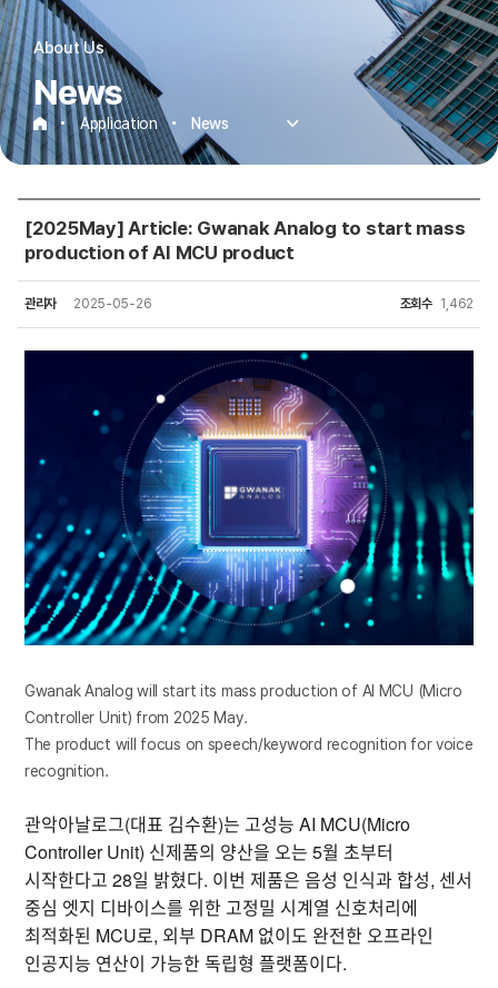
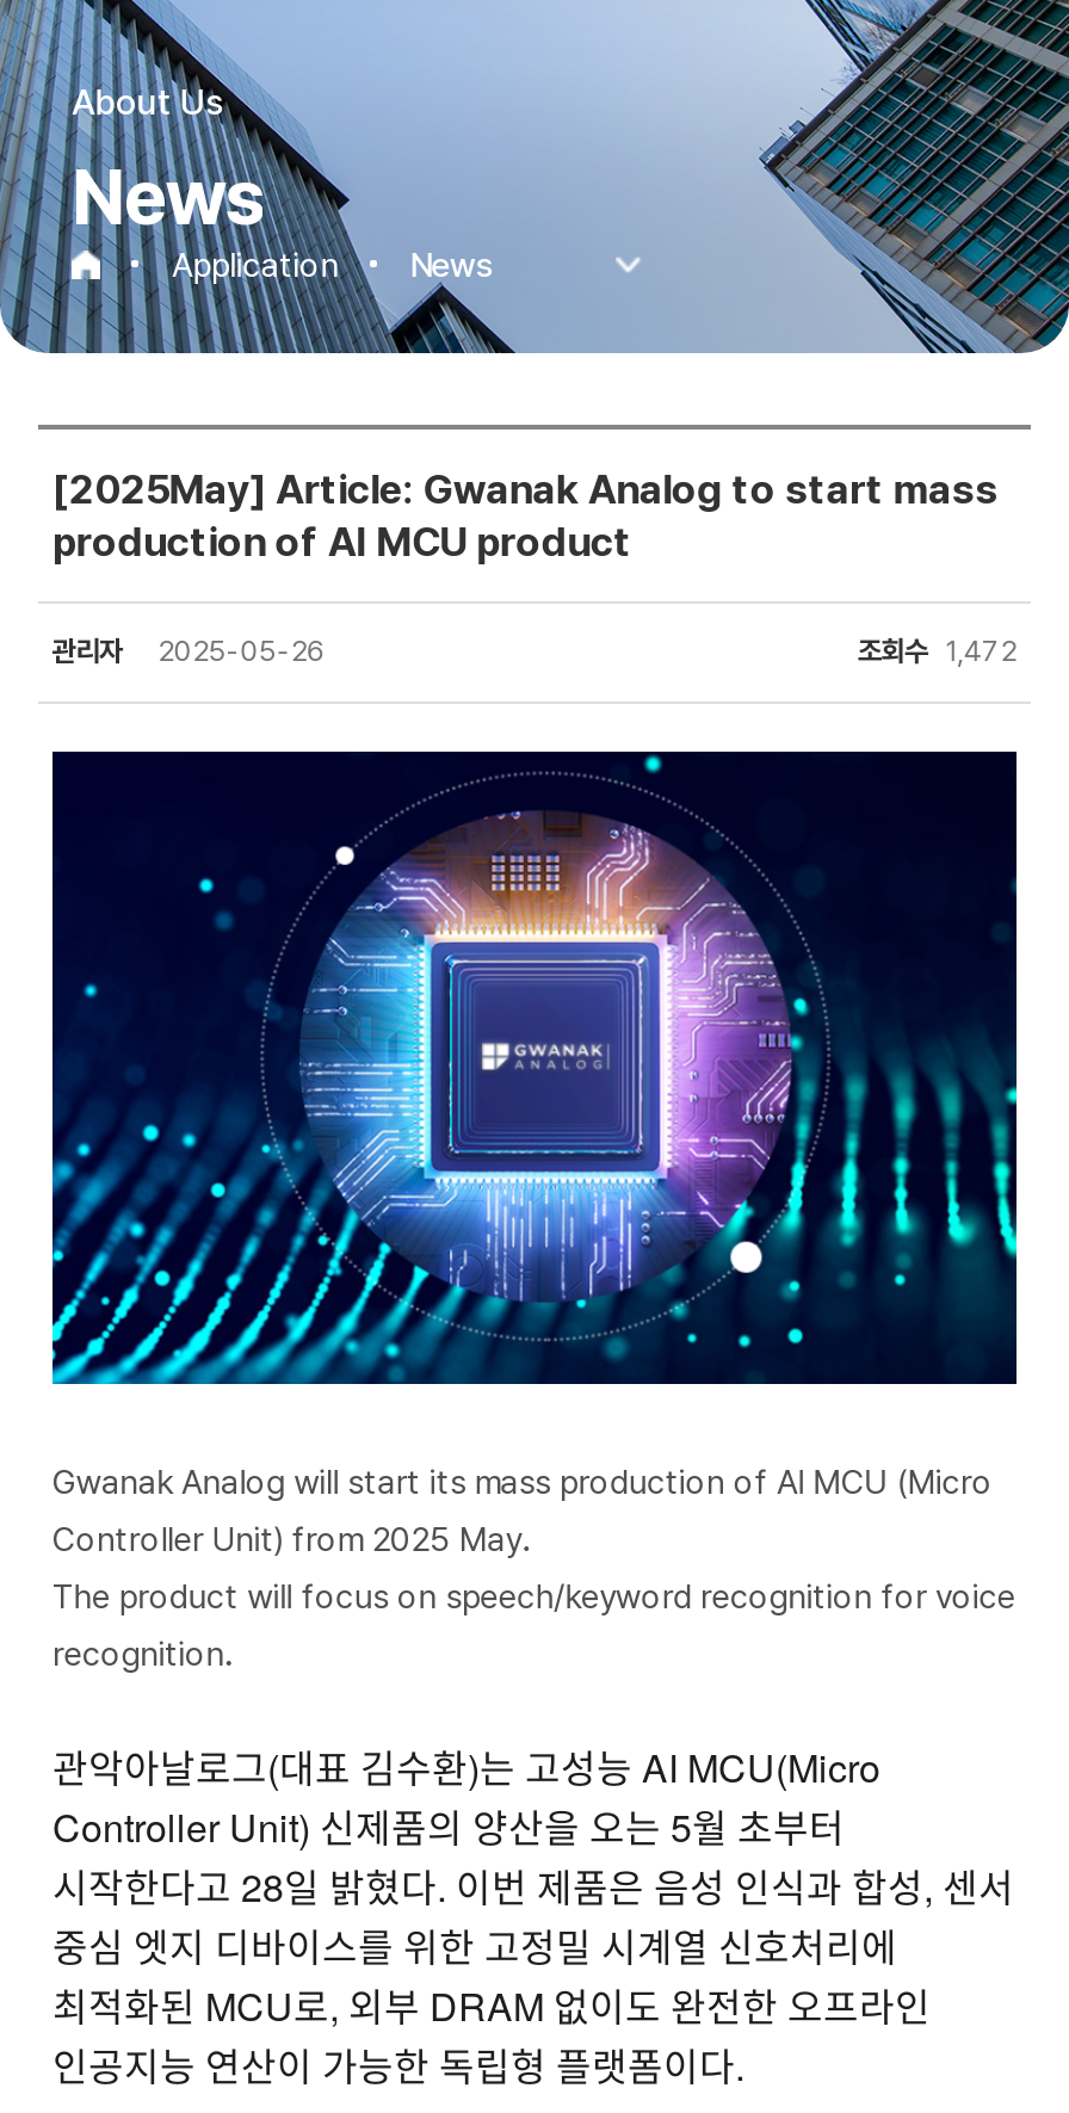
[400,296,474,312] 조회수 1,462 -> [858,635,1017,668] 조회수 1,472

